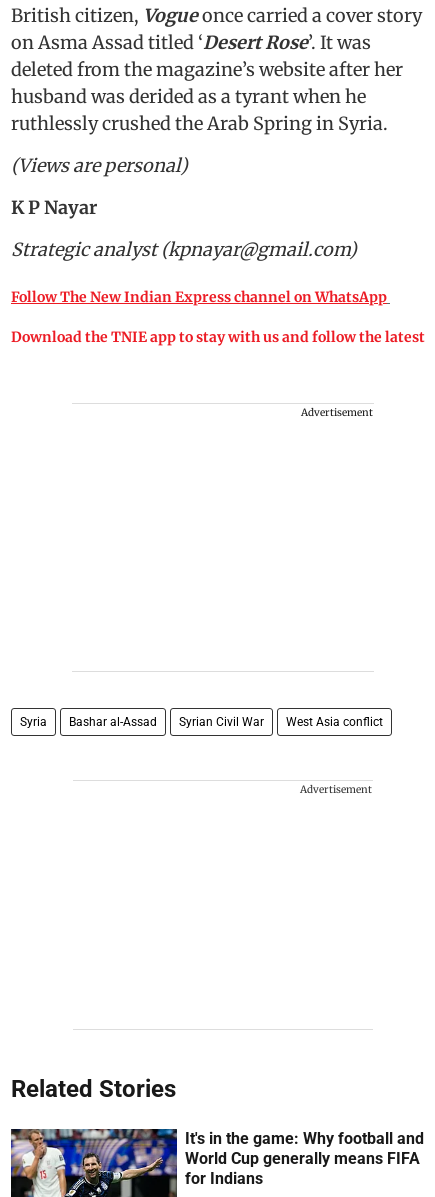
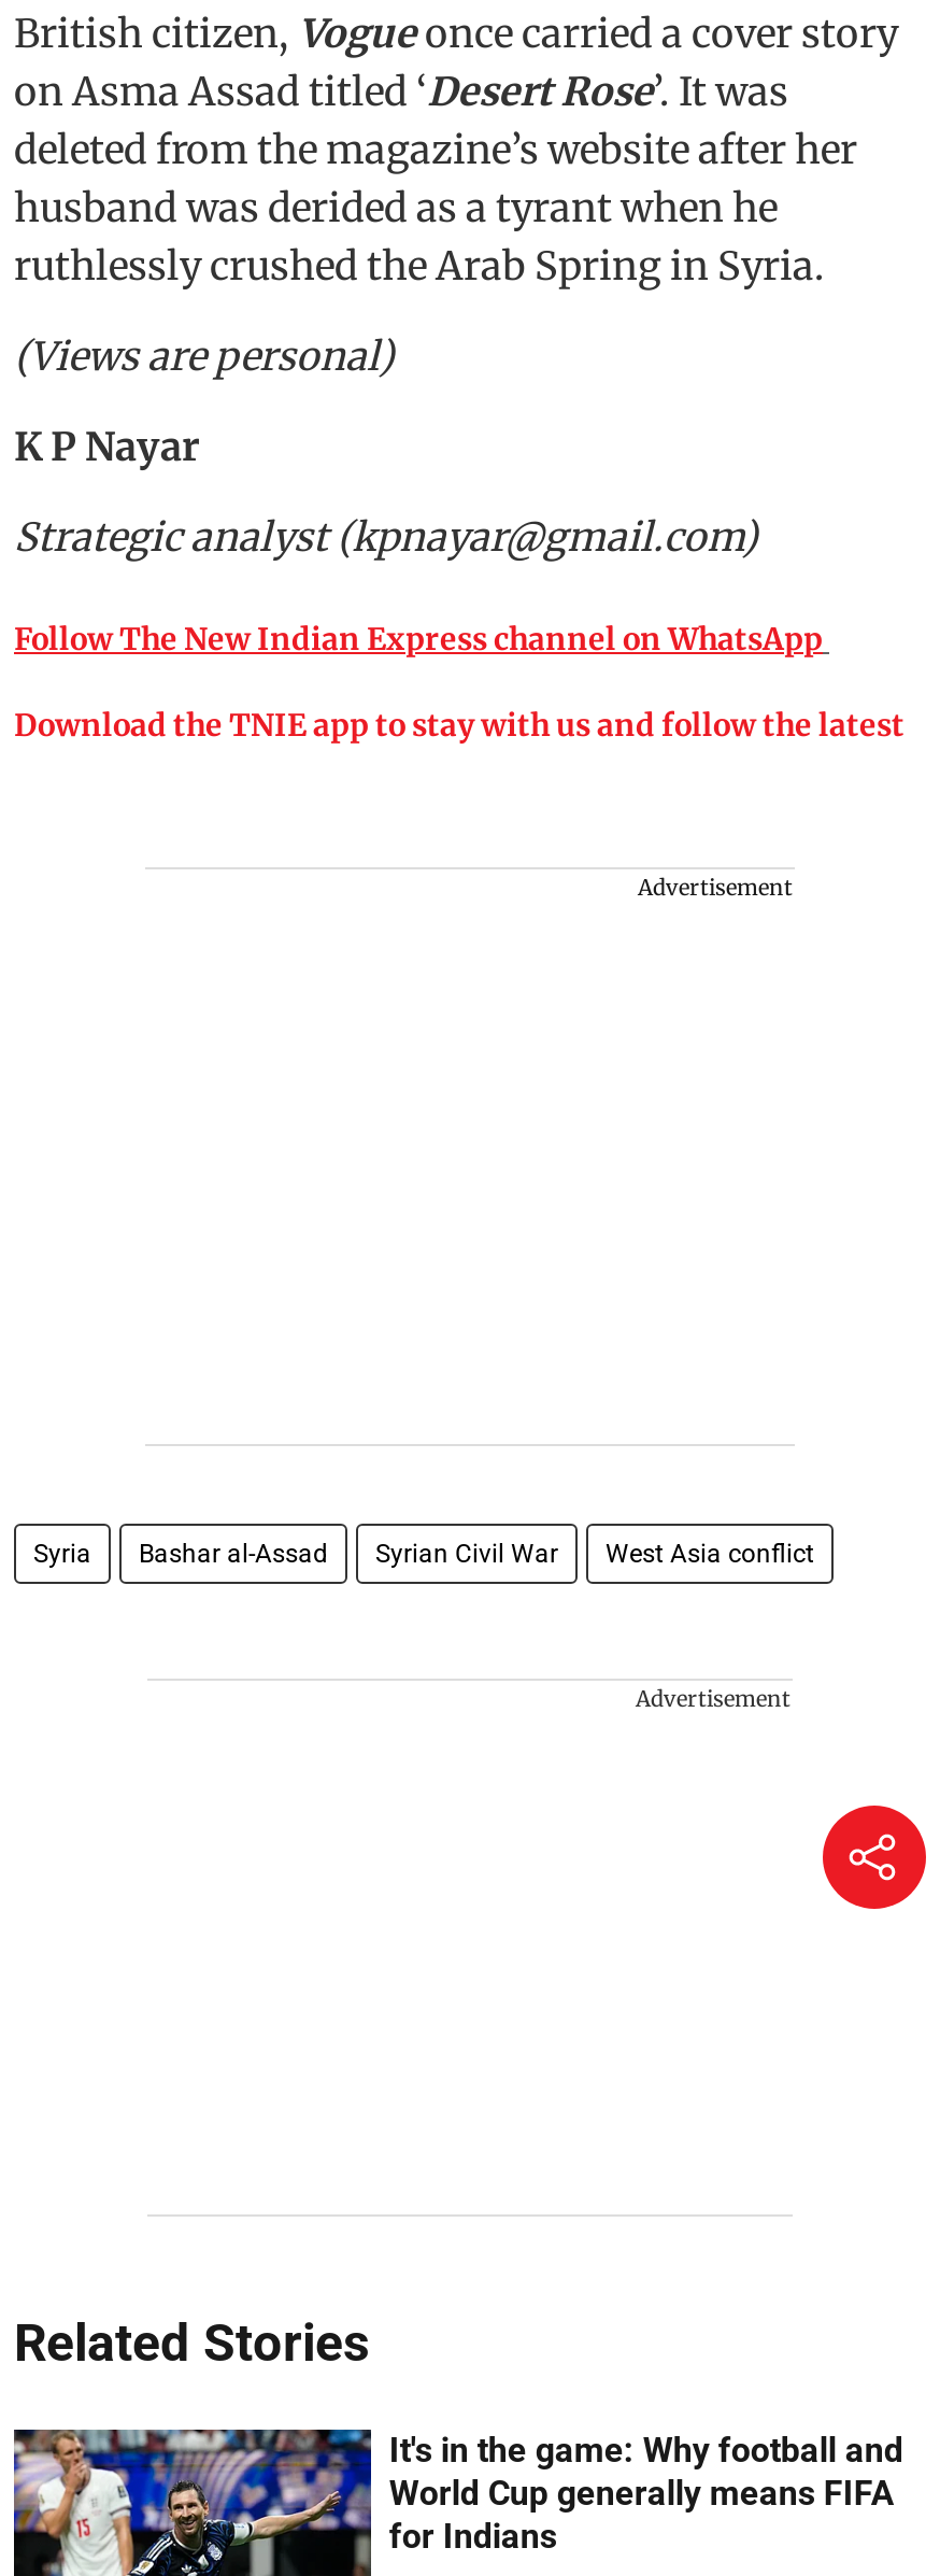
none -> [821,1803,928,1911] [image]

